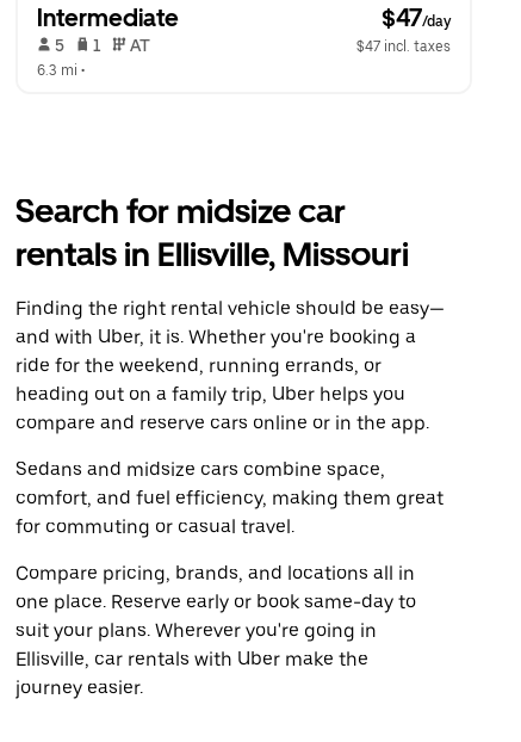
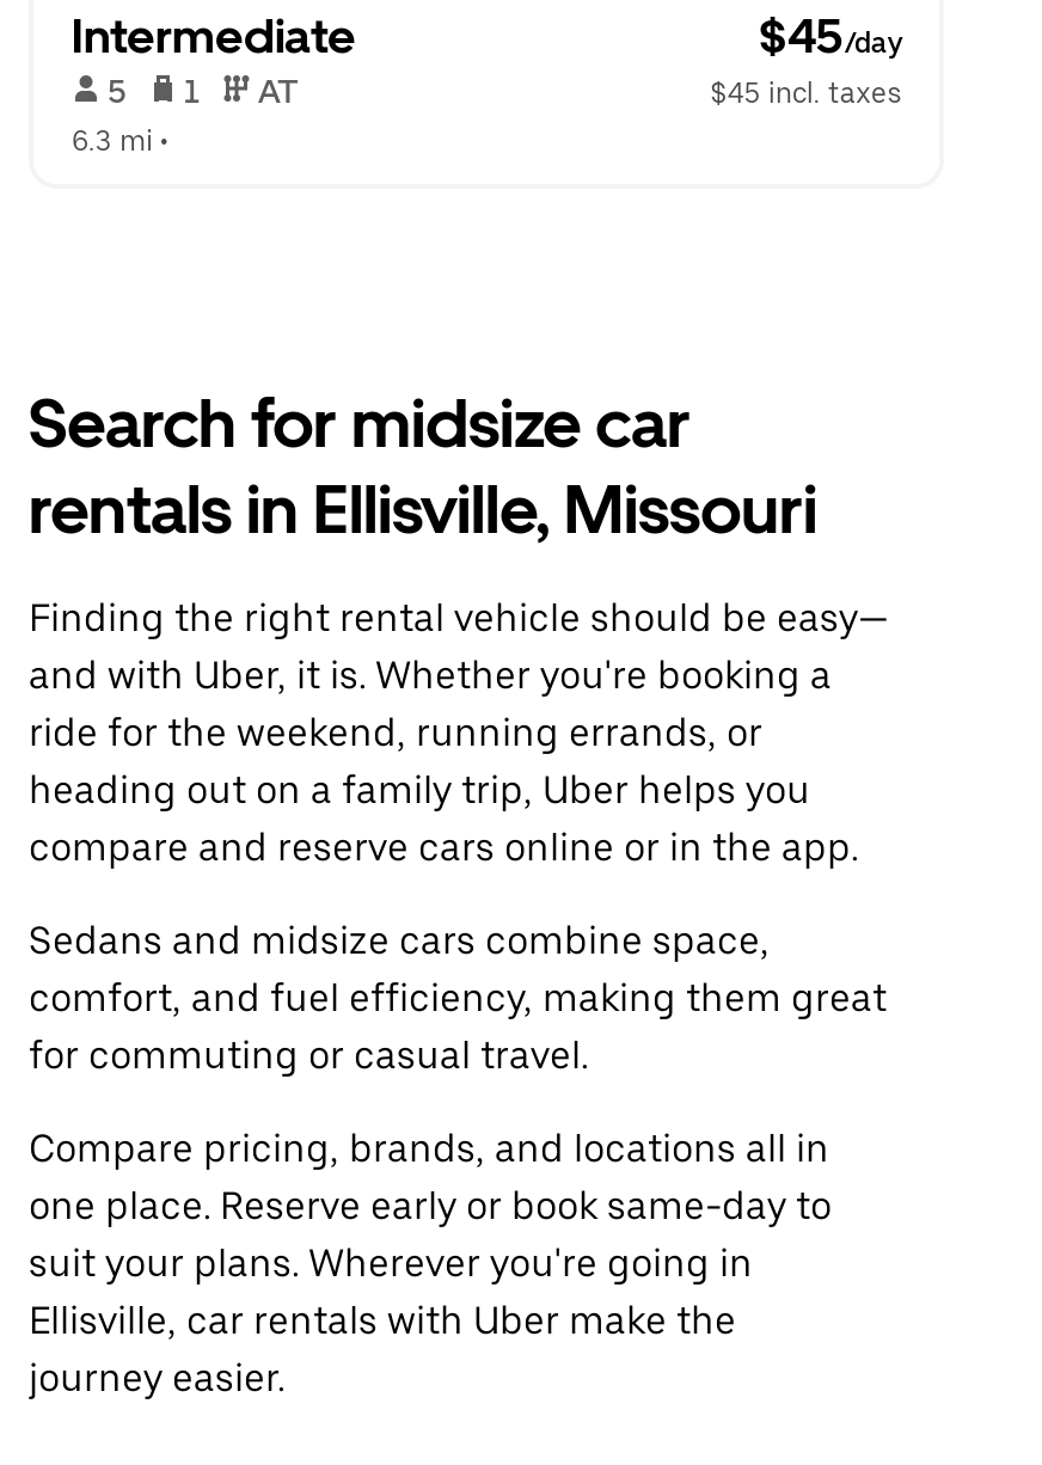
[382,4,451,32] $47/day -> [758,7,902,65] $45/day
[357,38,451,55] $47 incl. taxes -> [711,76,902,110] $45 incl. taxes

